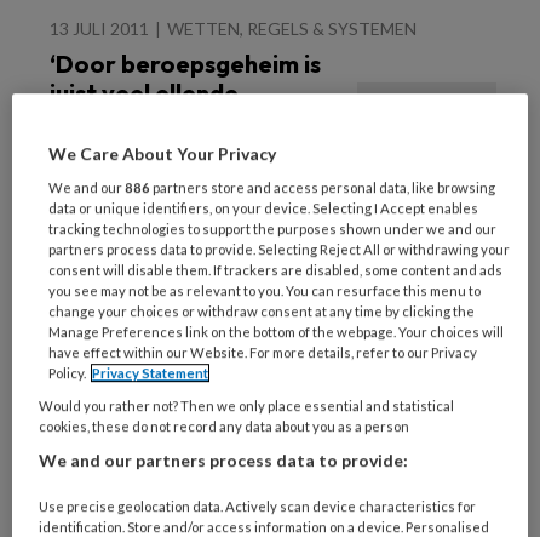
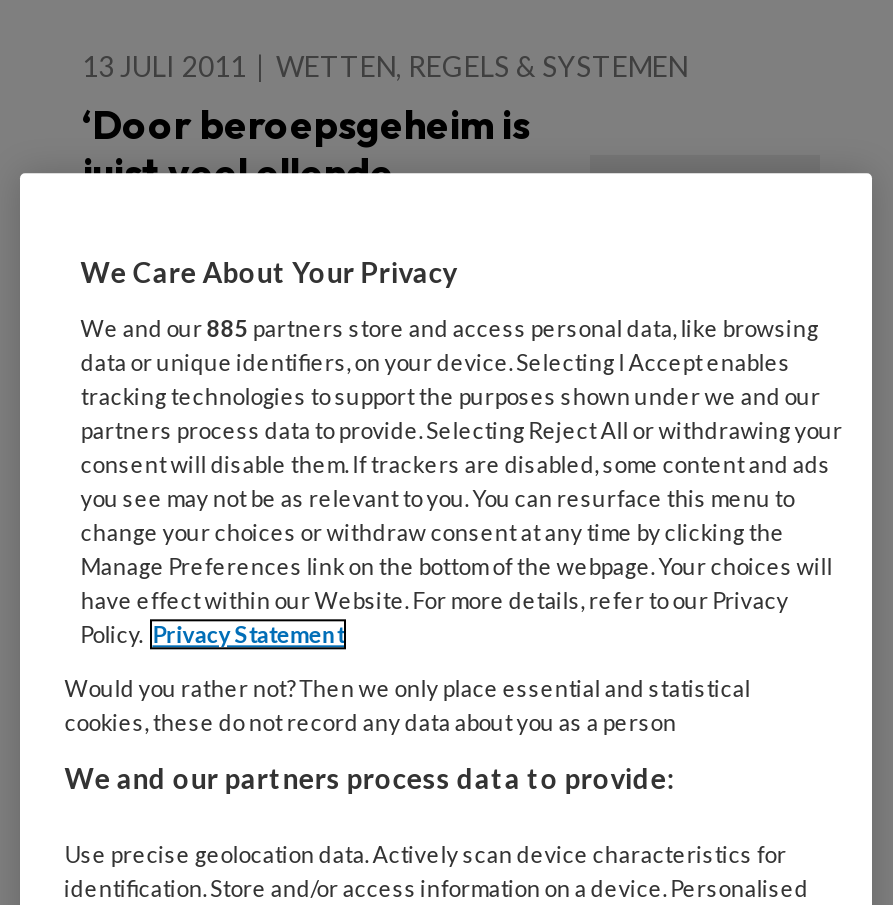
[49,179,495,195] We and our 886 partners store and access personal data, like browsing -> [80,315,818,341] We and our 885 partners store and access personal data, like browsing

